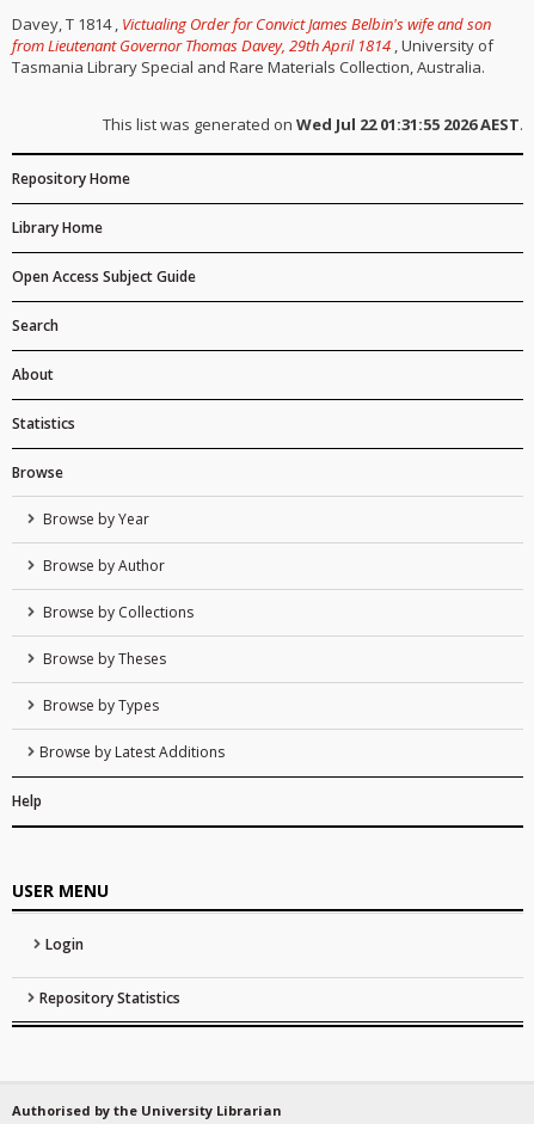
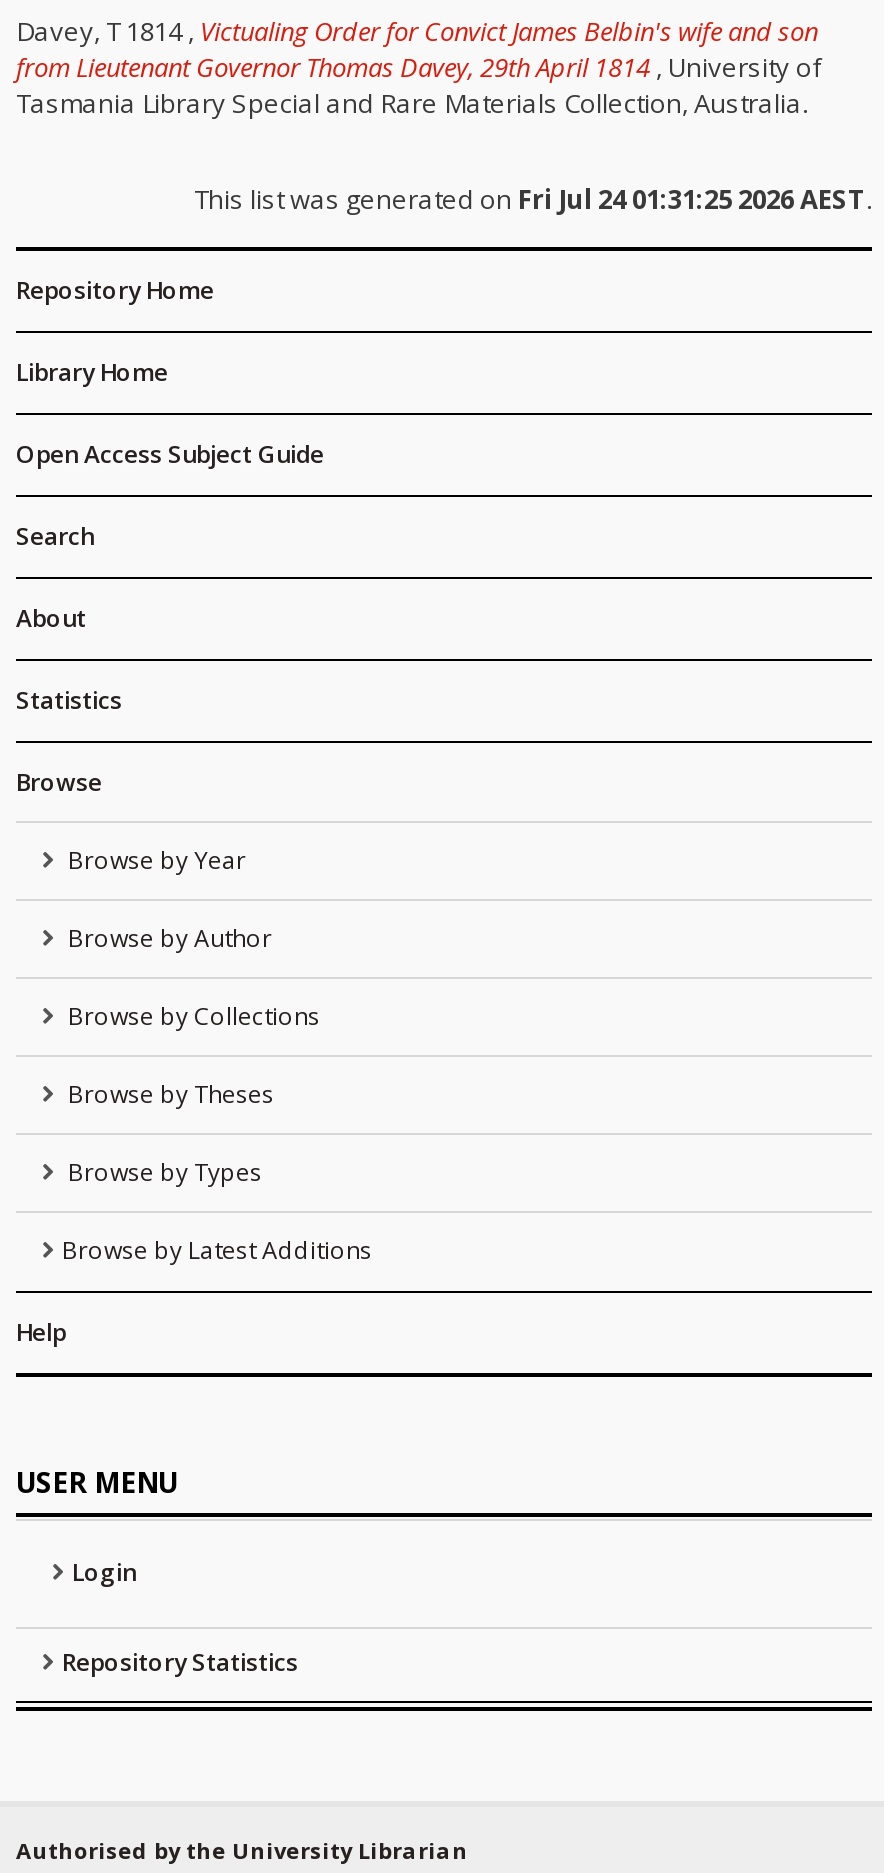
[103,113,523,135] This list was generated on Wed Jul 22 01:31:55 2026 AEST. -> [194,181,872,217] This list was generated on Fri Jul 24 01:31:25 2026 AEST.

